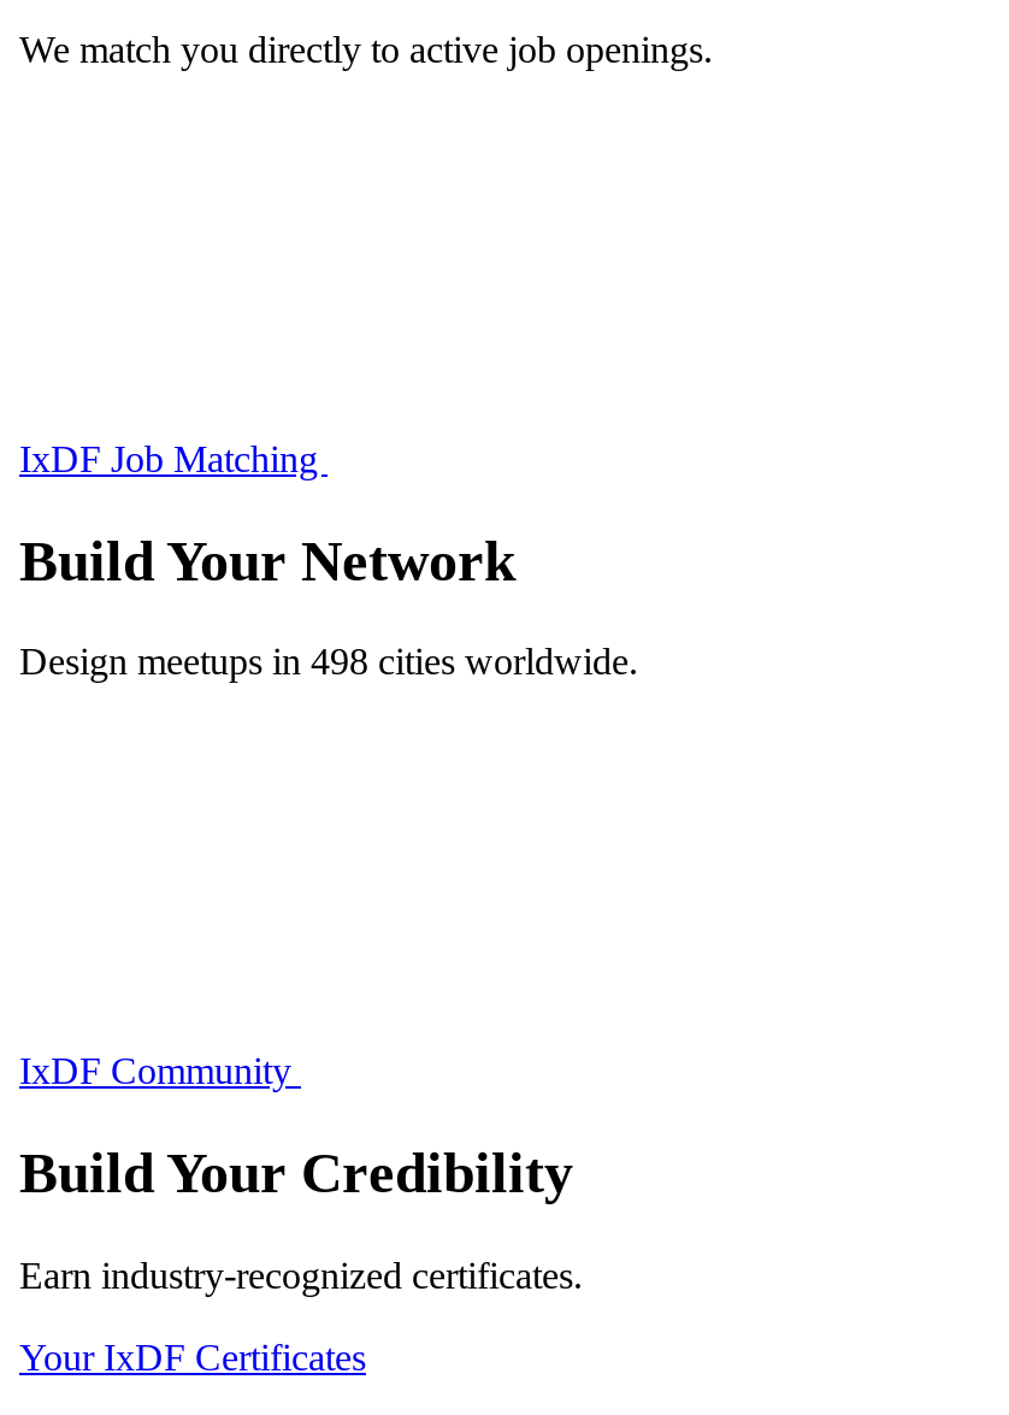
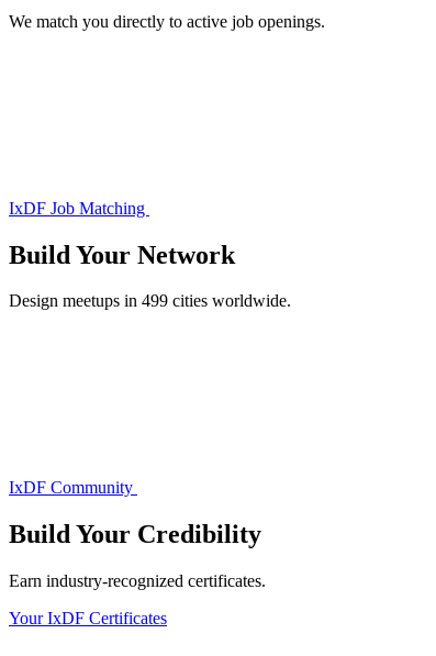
[19,642,638,683] Design meetups in 498 cities worldwide. -> [9,292,291,310] Design meetups in 499 cities worldwide.

